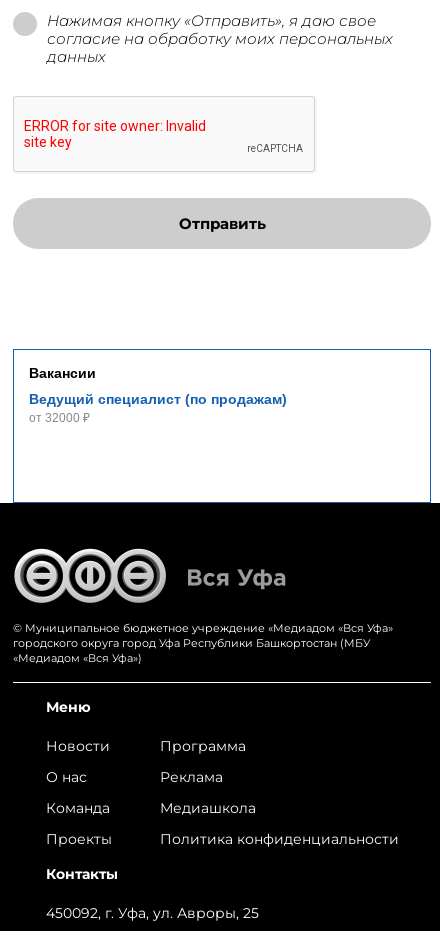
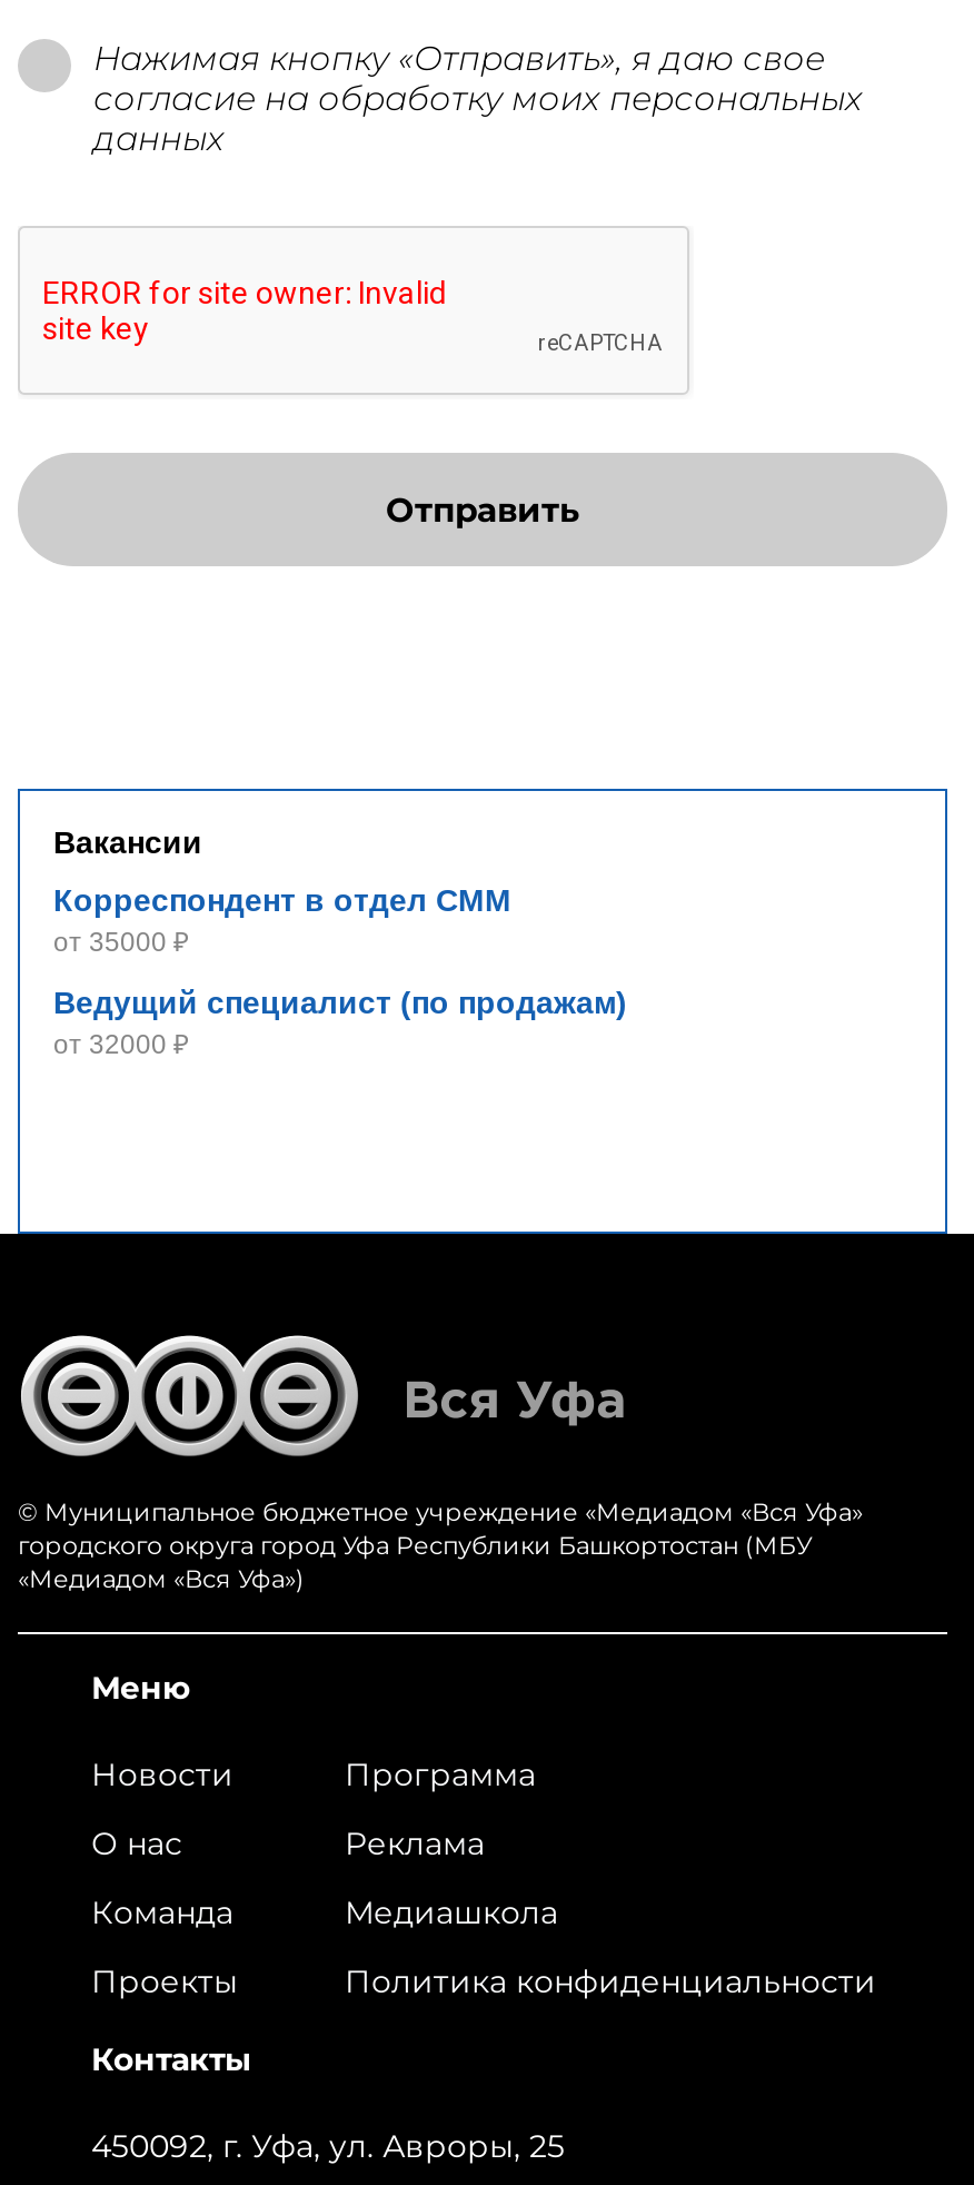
none -> [53,882,511,958] Корреспондент в отдел СММ | от 35000 ₽

